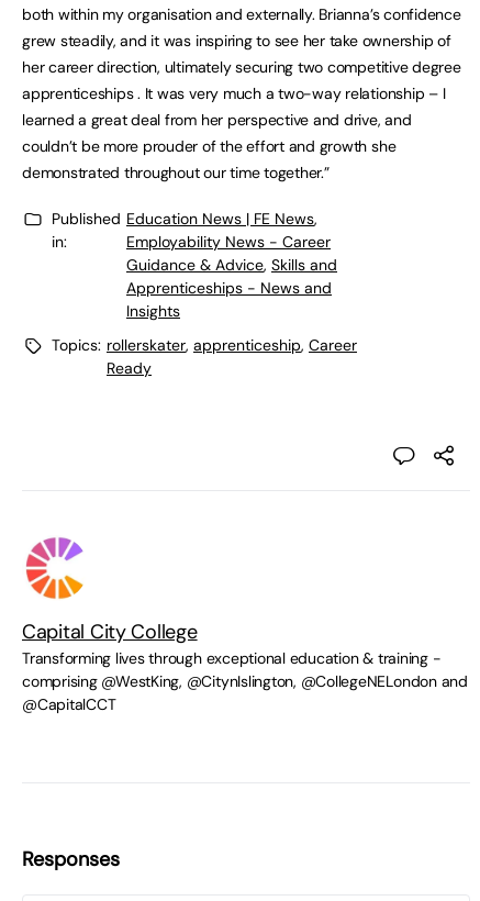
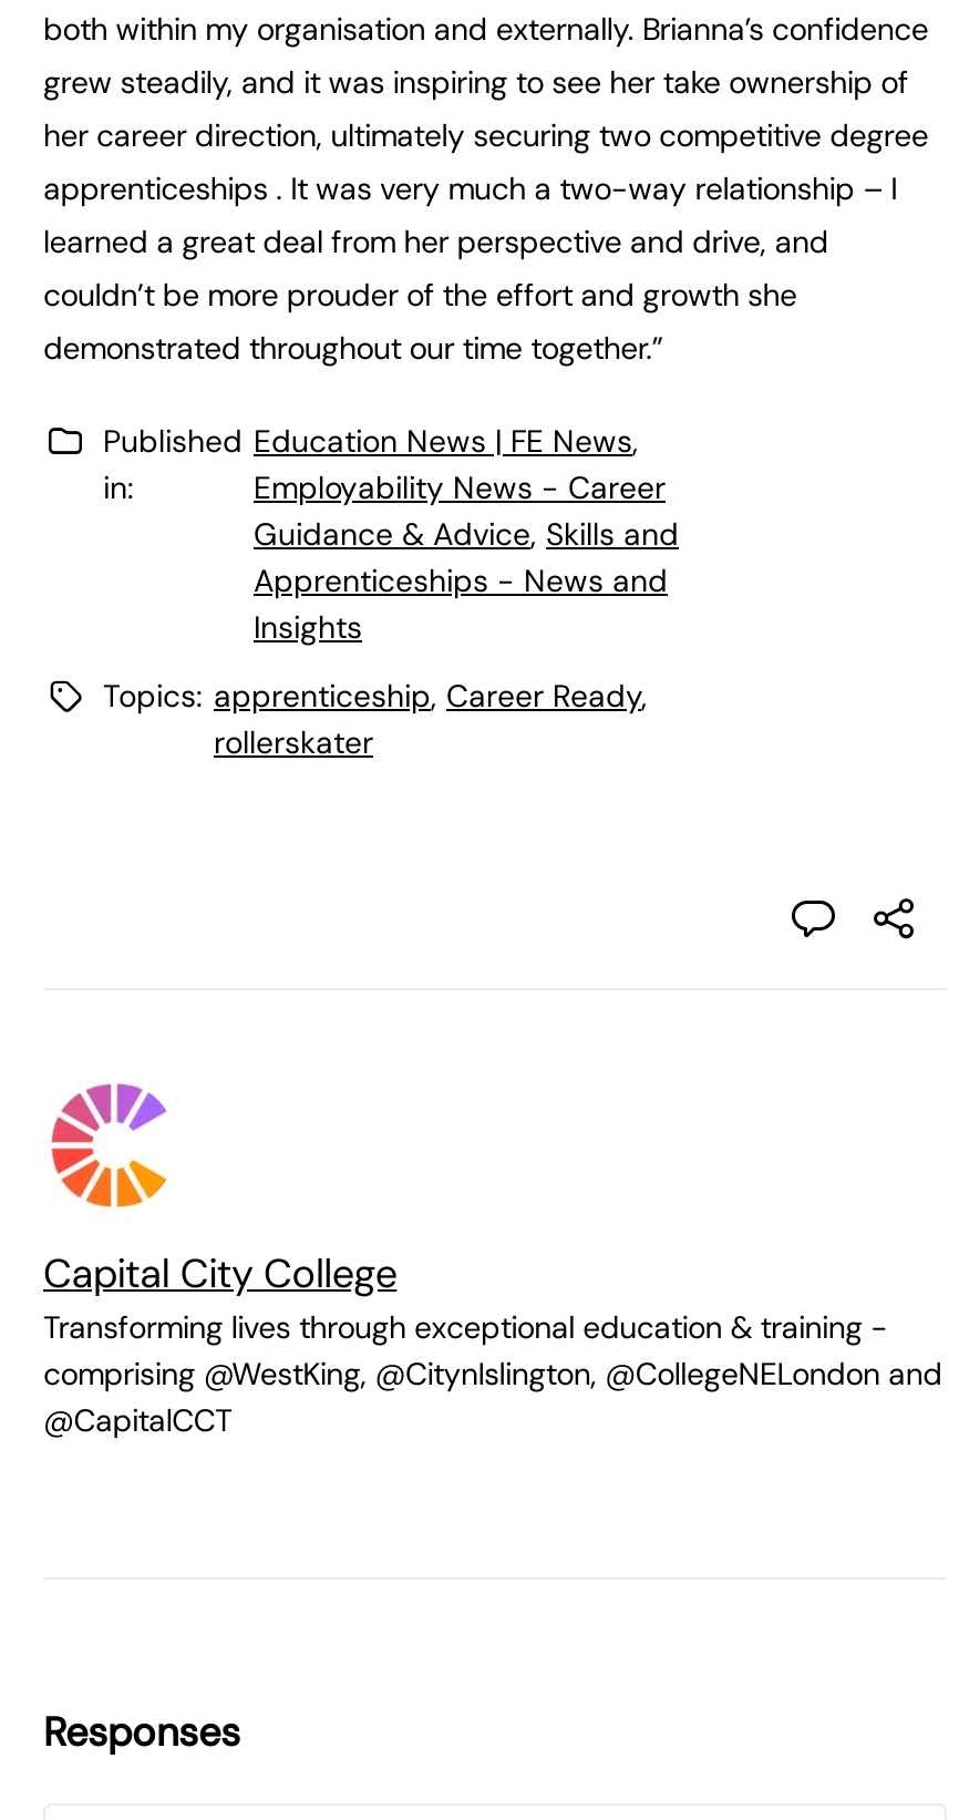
[52,335,357,378] Topics: rollerskater, apprenticeship, Career | Ready -> [103,676,648,762] Topics: apprenticeship, Career Ready, | rollerskater

